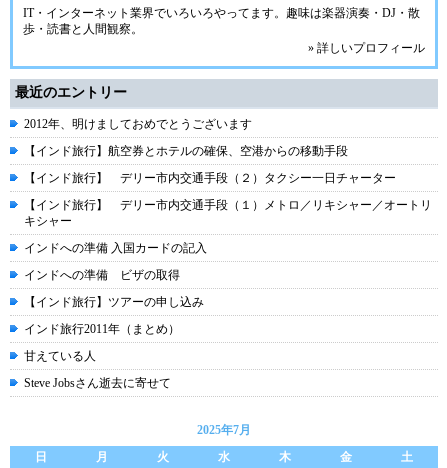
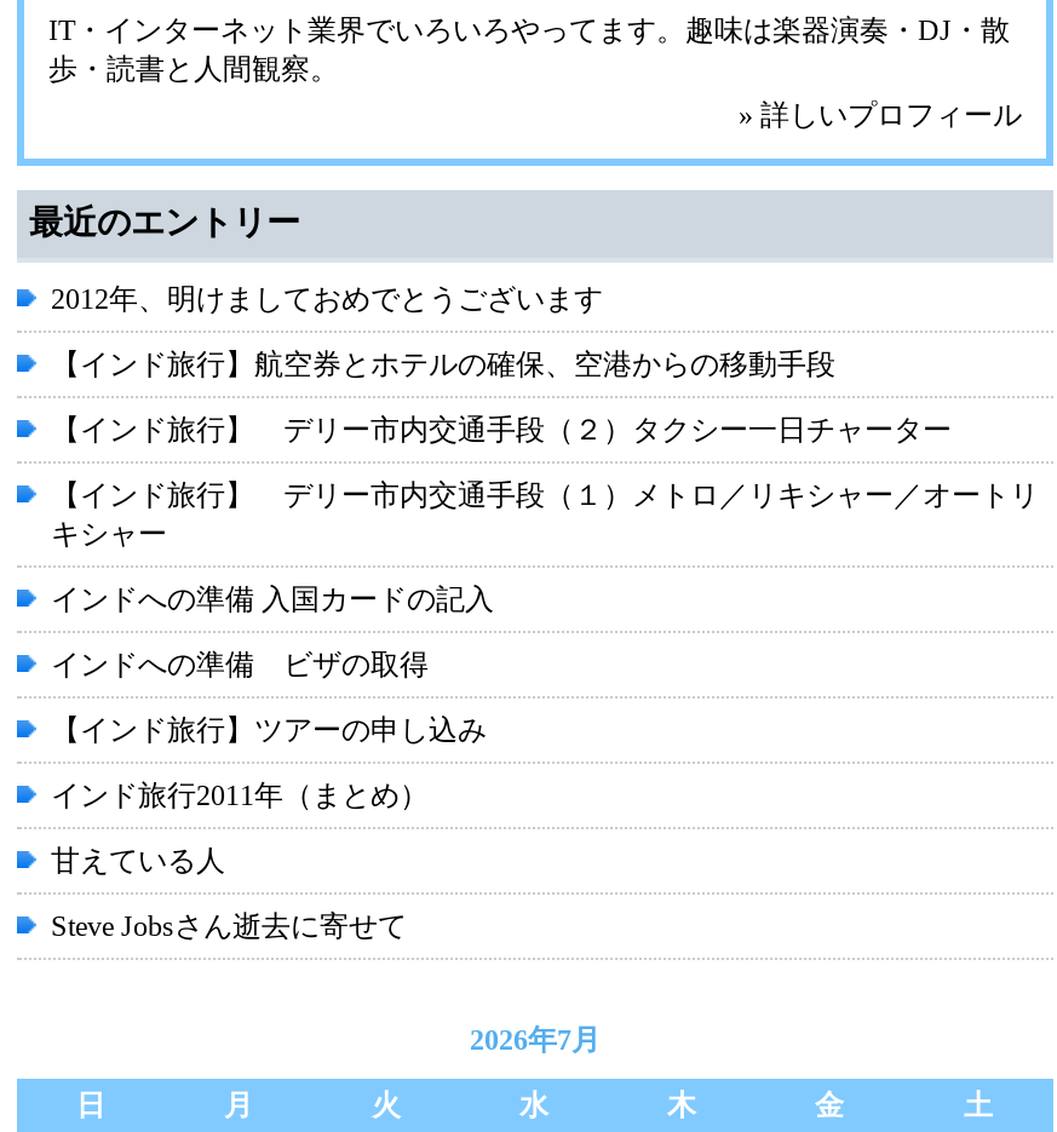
[197,423,251,437] 2025年7月 -> [470,1023,601,1057] 2026年7月

